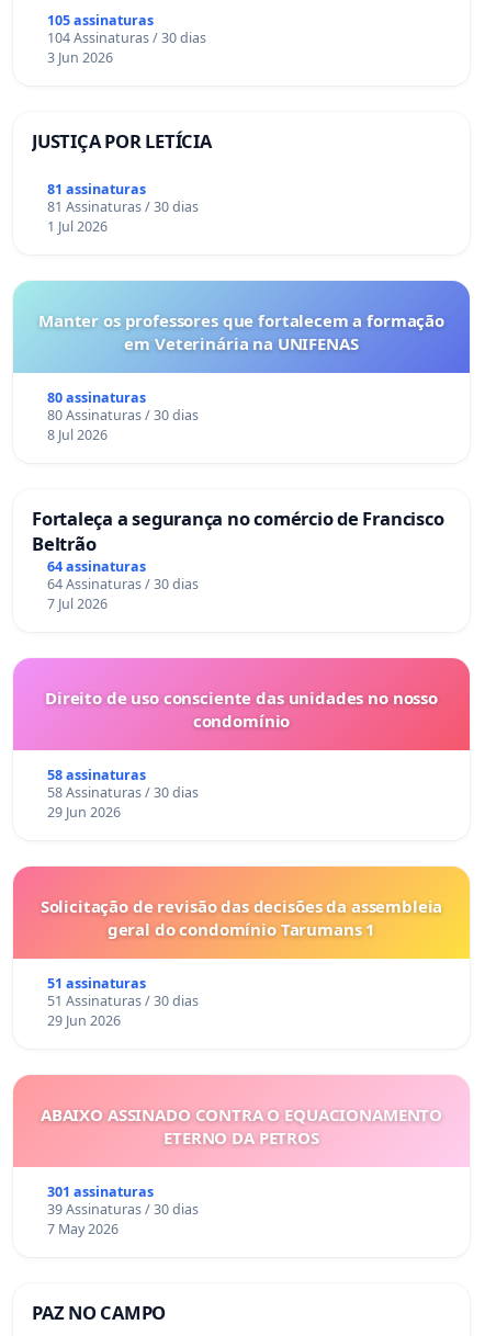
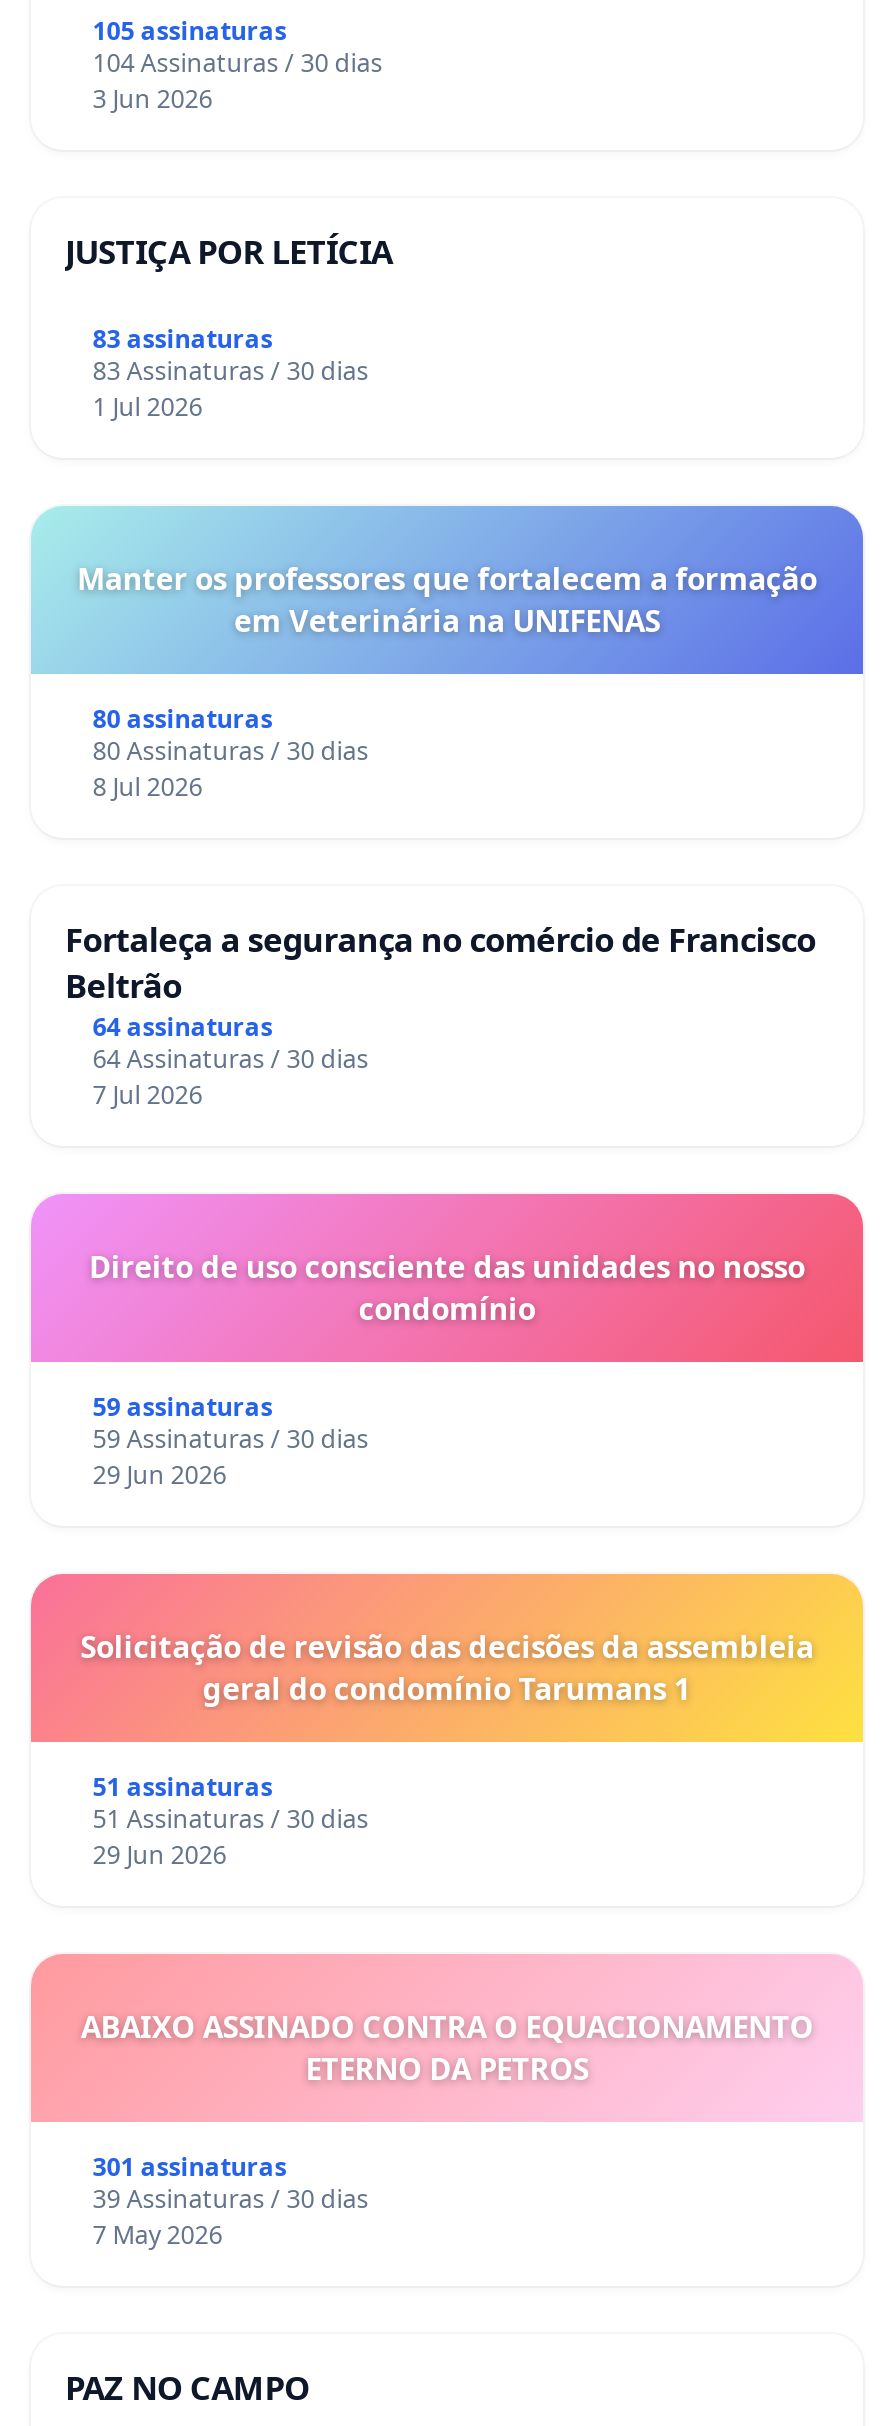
[47,180,146,199] 81 assinaturas -> [93,322,273,356] 83 assinaturas
[47,197,198,216] 81 Assinaturas / 30 dias -> [93,354,369,388] 83 Assinaturas / 30 dias
[47,766,146,784] 58 assinaturas -> [93,1390,273,1424] 59 assinaturas
[47,783,198,802] 58 Assinaturas / 30 dias -> [93,1422,369,1456] 59 Assinaturas / 30 dias

